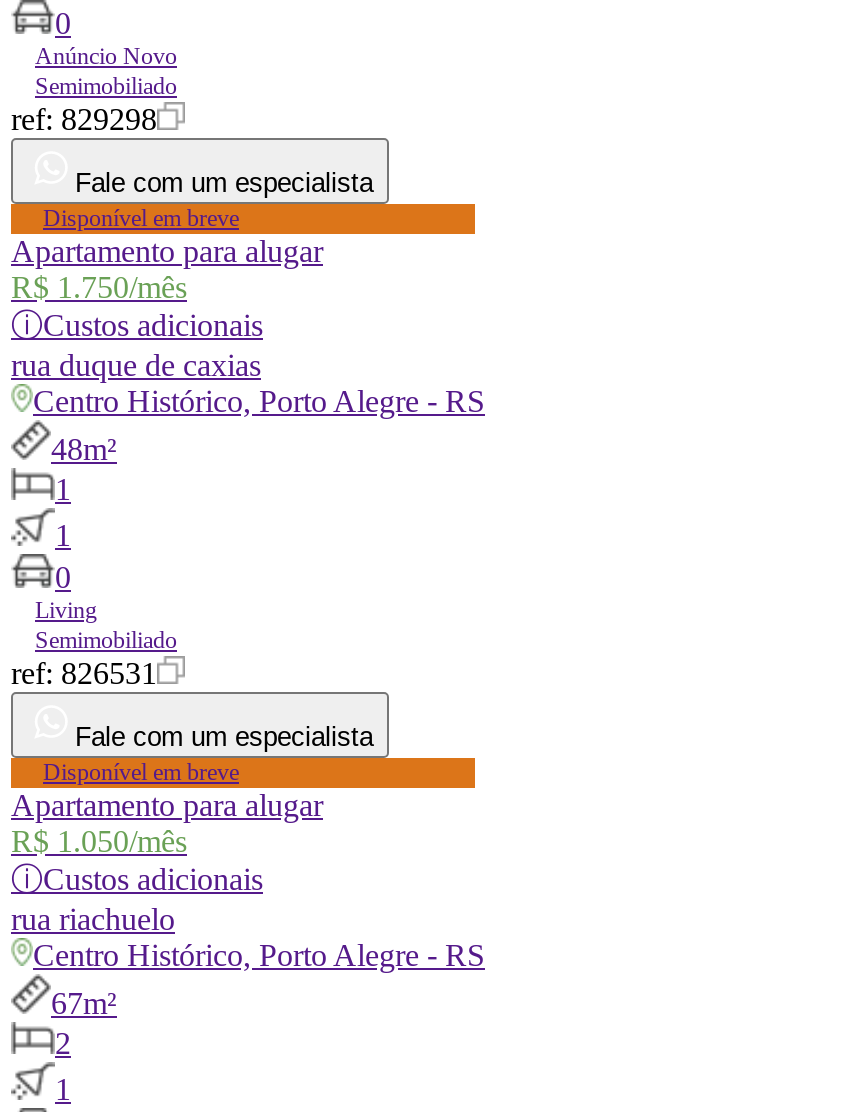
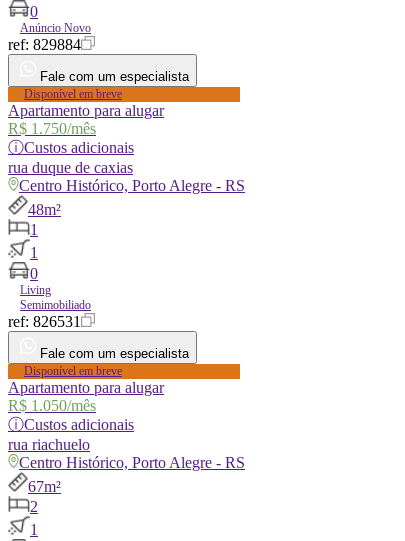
[11,72,177,136] Semimobiliado | ref: 829298 -> [8,36,81,53] ref: 829884

